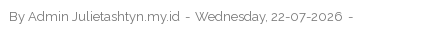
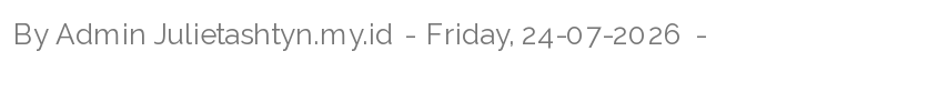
[9,9,346,24] By Admin Julietashtyn.my.id Wednesday, 22-07-2026 -> [13,18,690,51] By Admin Julietashtyn.my.id Friday, 24-07-2026

